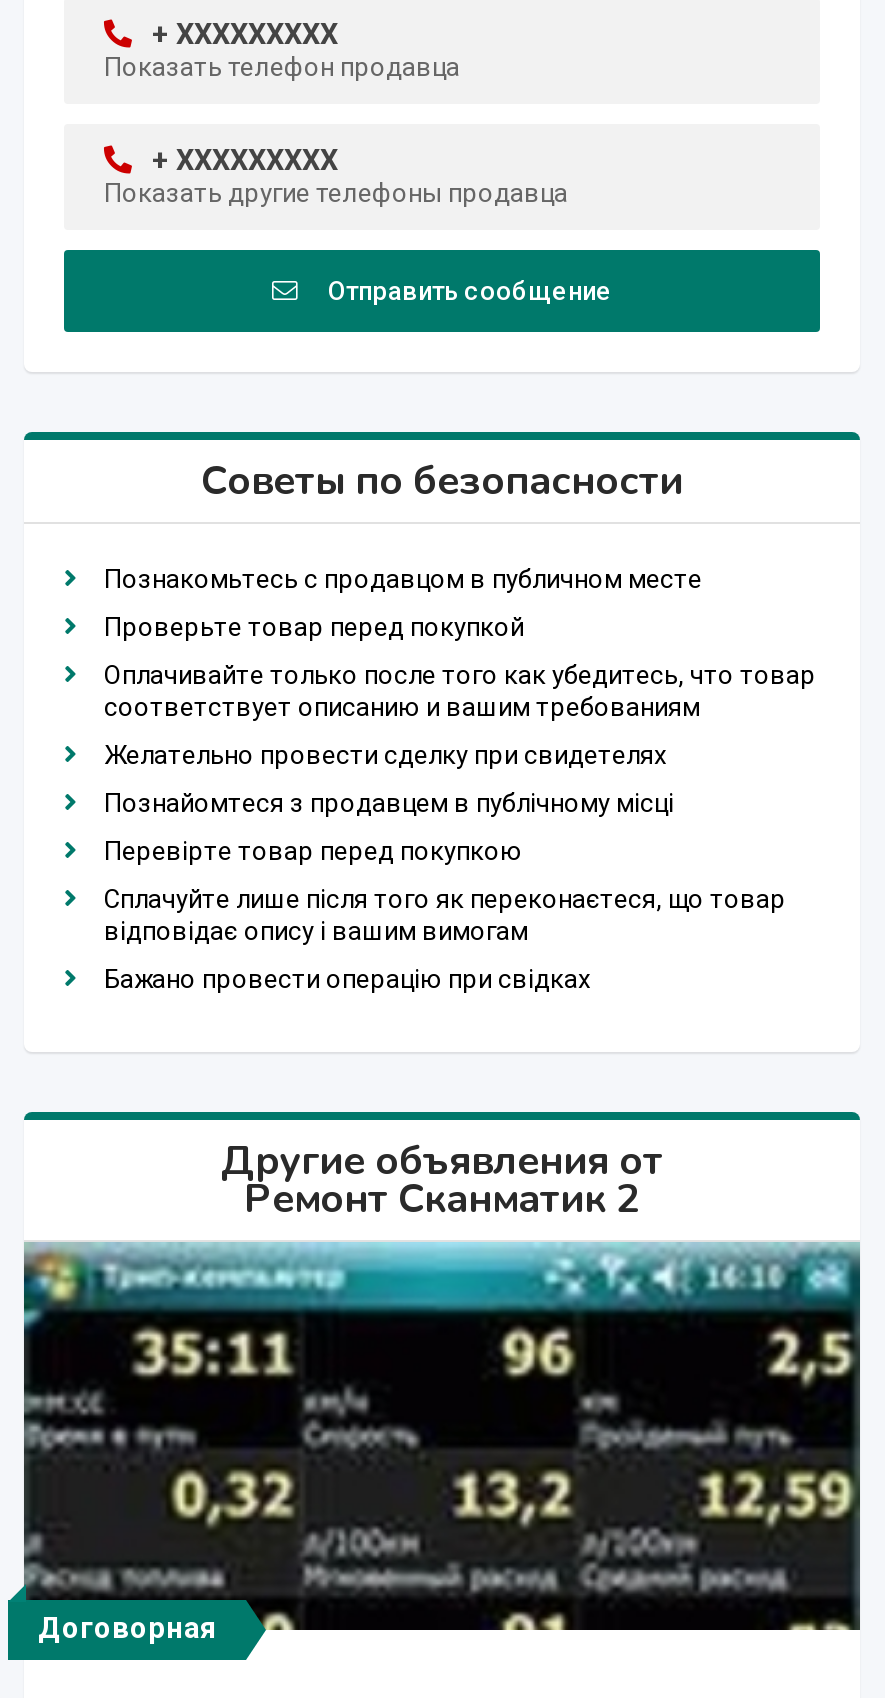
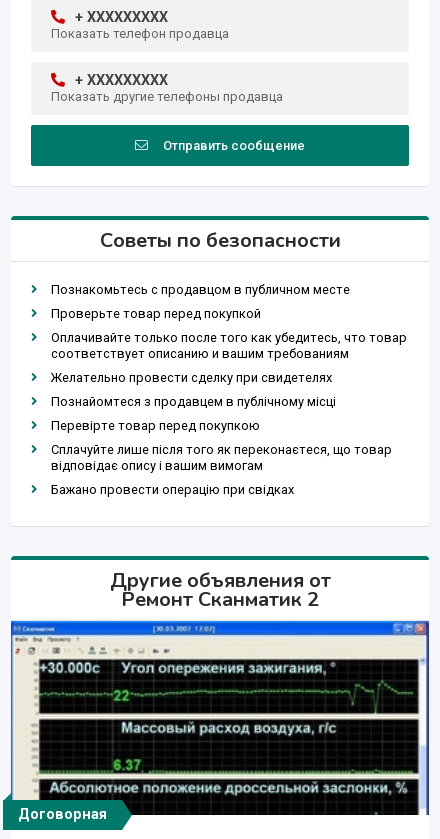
[22,1242,860,1632] [image] -> [10,620,429,816] [image]

